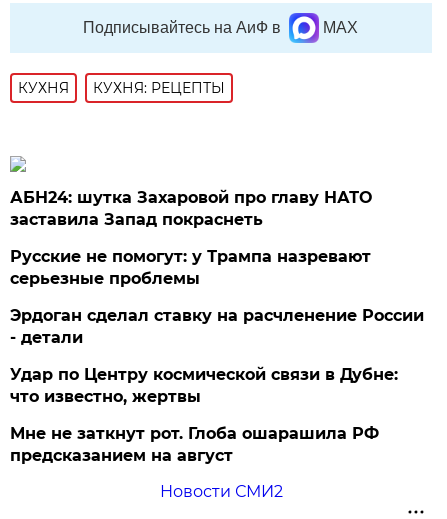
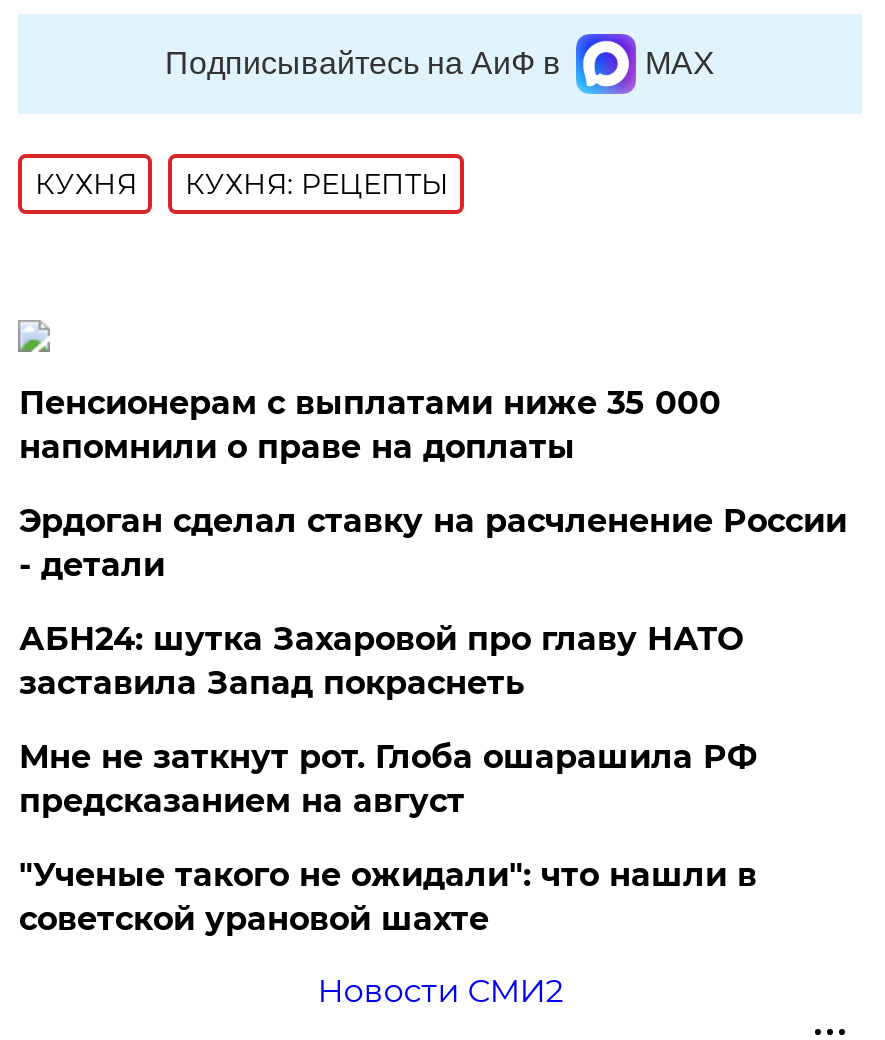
none -> [19,384,721,466] Пенсионерам с выплатами ниже 35 000 | напомнили о праве на доплаты
moved [10,188,372,229] -> [19,620,743,702]: АБН24: шутка Захаровой про главу НАТО | заставила Запад покраснеть
[10,247,398,406] Русские не помогут: у Трампа назревают | серьезные проблемы | Удар по Центру космической связи в Дубне: | что известно, жертвы -> none
moved [10,306,424,347] -> [19,502,847,584]: Эрдоган сделал ставку на расчленение России | - детали
moved [10,424,379,465] -> [19,738,757,820]: Мне не заткнут рот. Глоба ошарашила РФ | предсказанием на август
none -> [19,856,757,938] "Ученые такого не ожидали": что нашли в | советской урановой шахте

